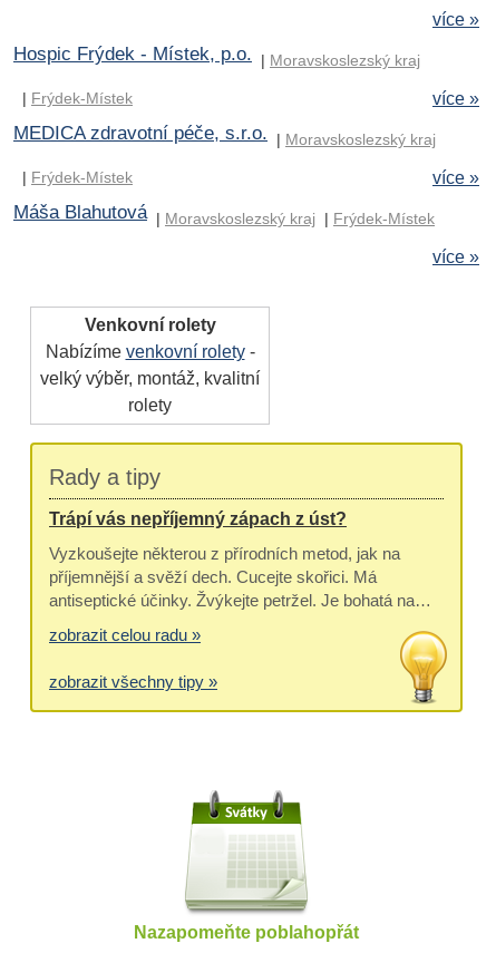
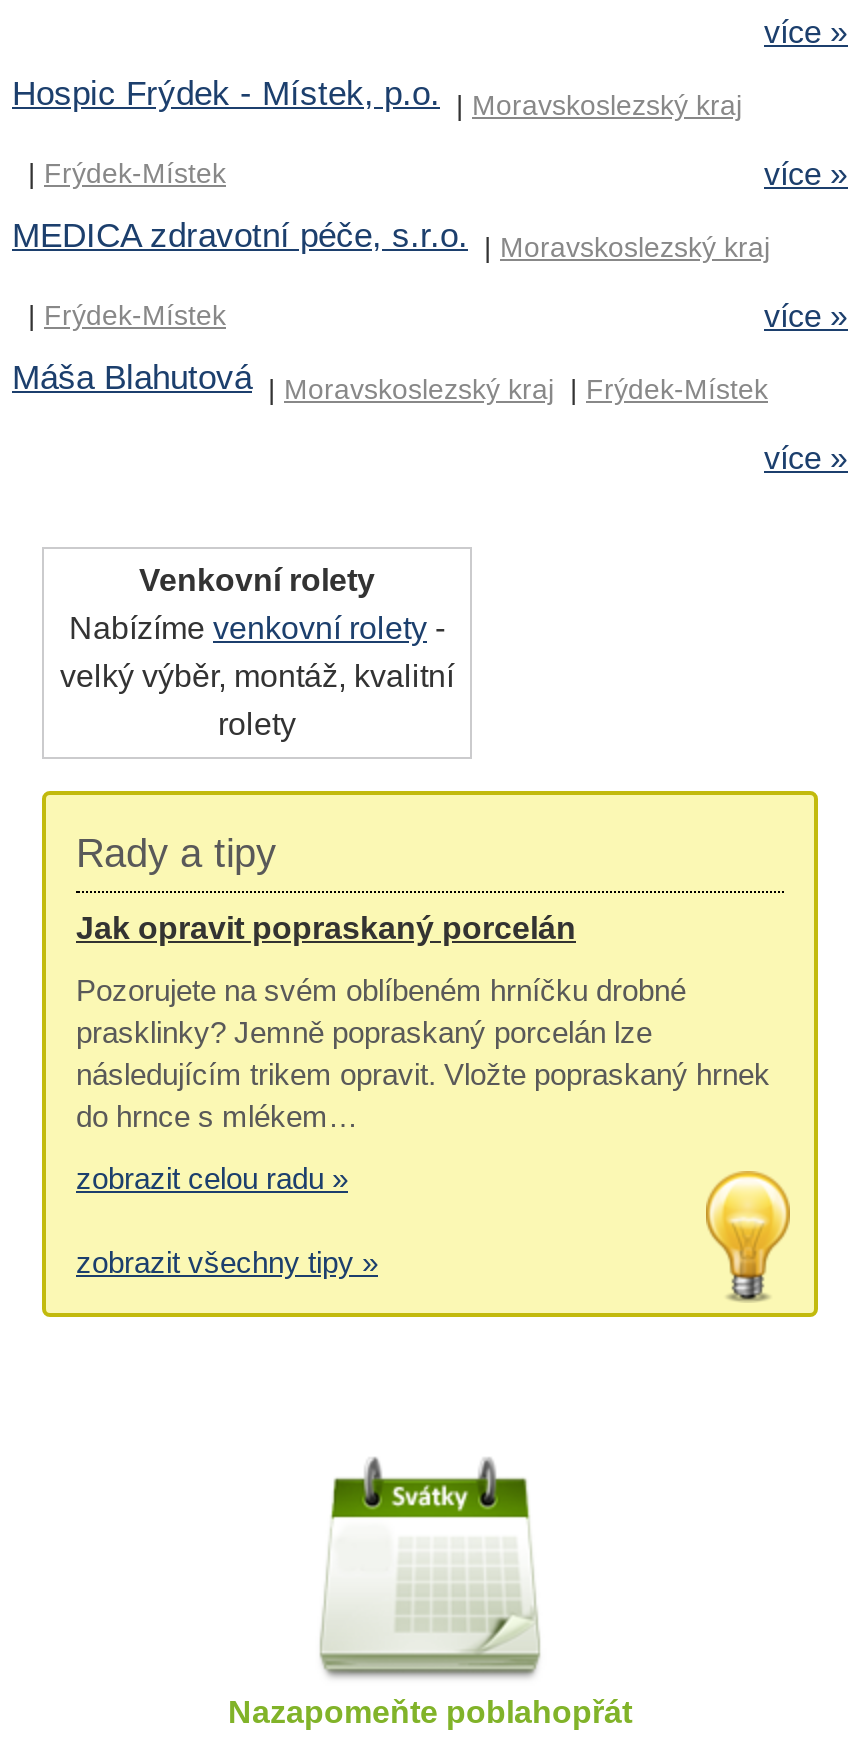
[49,509,347,528] Trápí vás nepříjemný zápach z úst? -> [76,911,576,945] Jak opravit popraskaný porcelán
[49,544,431,610] Vyzkoušejte některou z přírodních metod, jak na | příjemnější a svěží dech. Cucejte skořici. Má | antiseptické účinky. Žvýkejte petržel. Je bohatá na… -> [76,973,770,1133] Pozorujete na svém oblíbeném hrníčku drobné | prasklinky? Jemně popraskaný porcelán lze | následujícím trikem opravit. Vložte popraskaný hrnek | do hrnce s mlékem…

